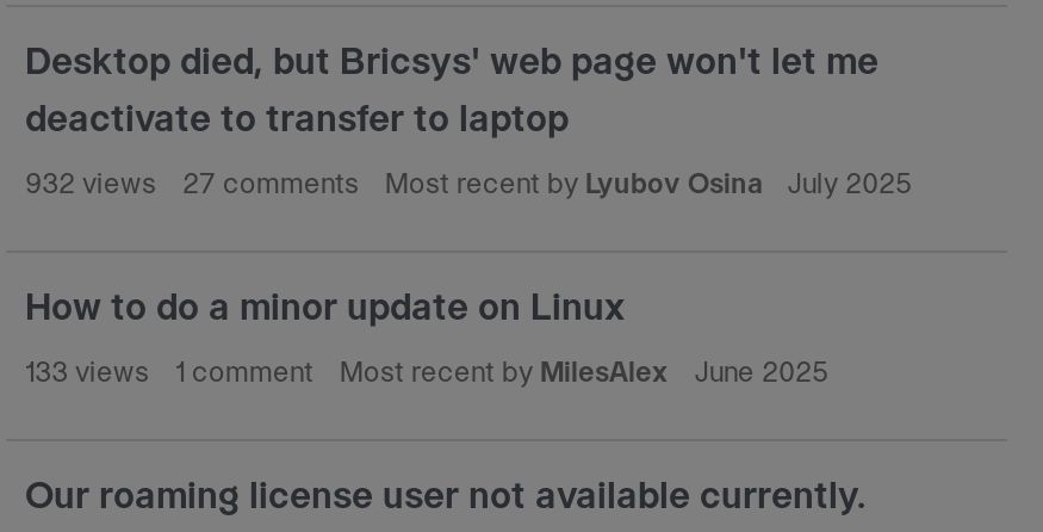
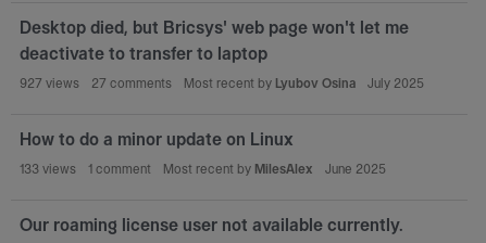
[25,172,912,198] 932 views 27 comments Most recent by Lyubov Osina July 2025 -> [20,78,424,90] 927 views 27 comments Most recent by Lyubov Osina July 2025

